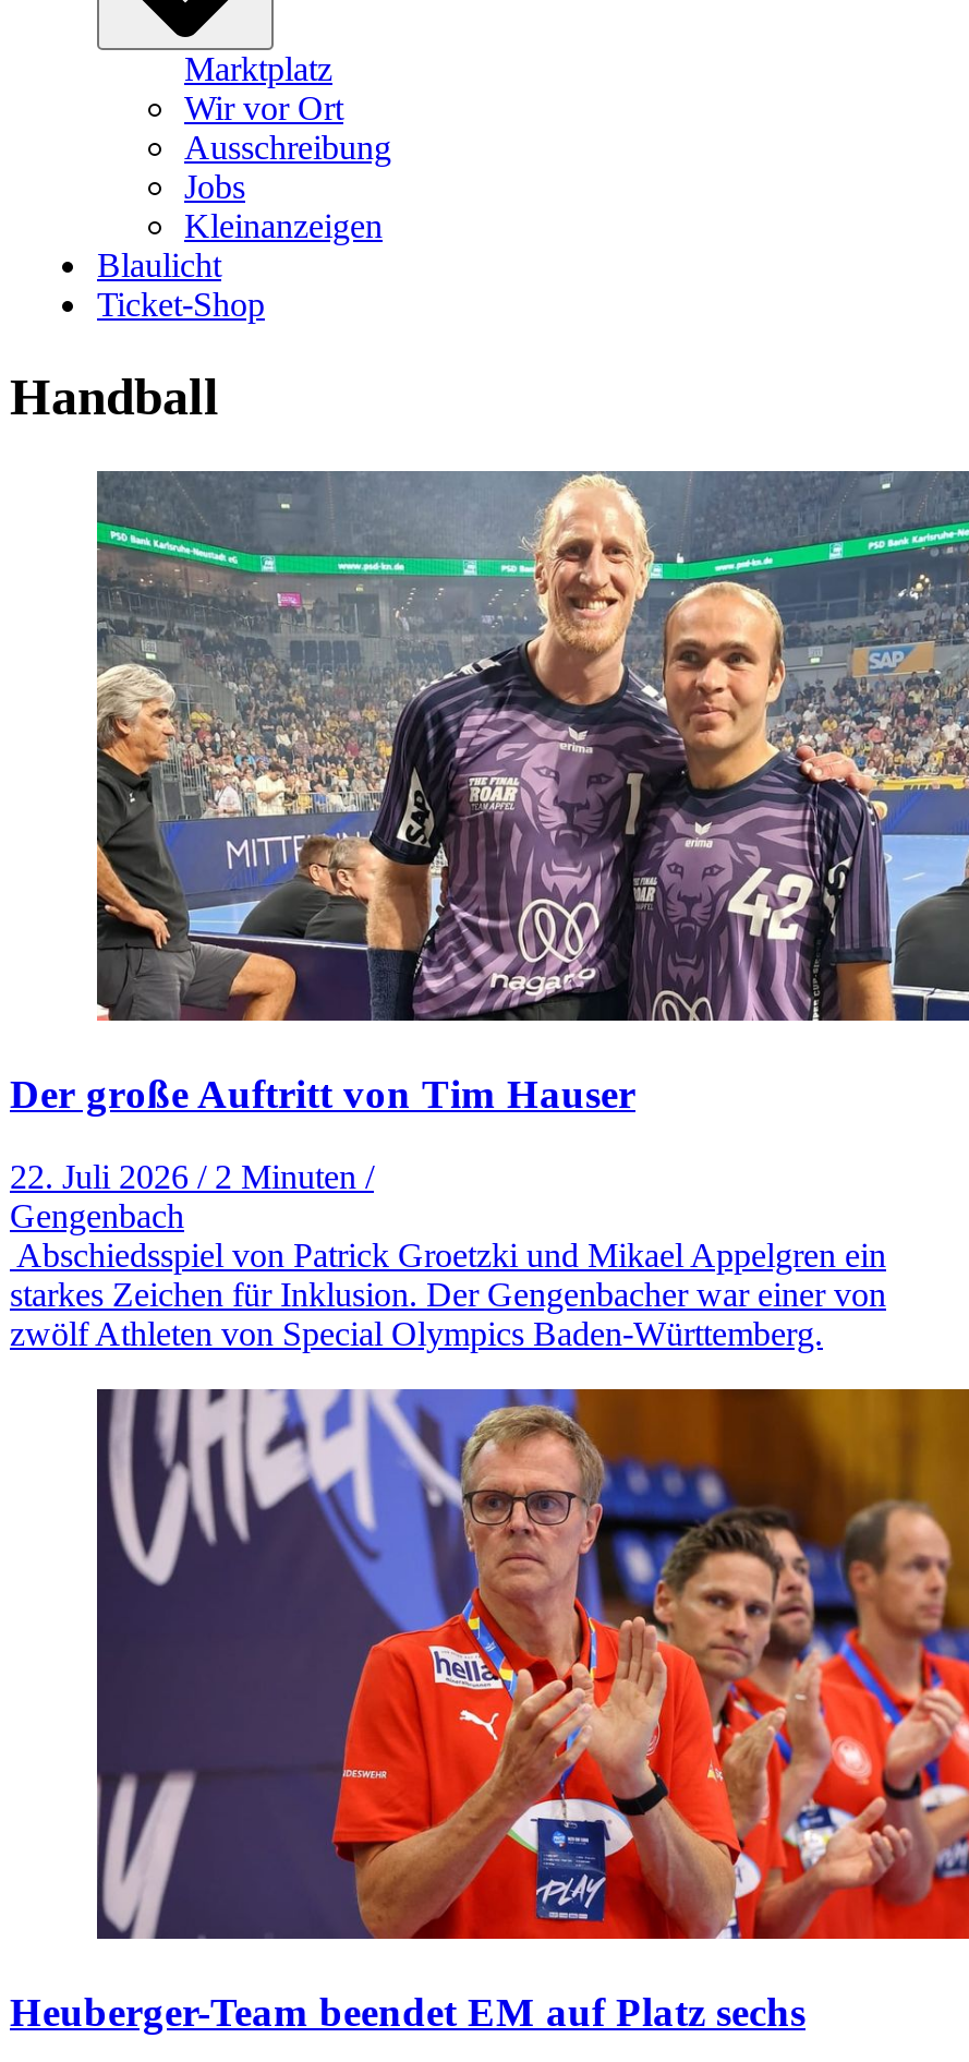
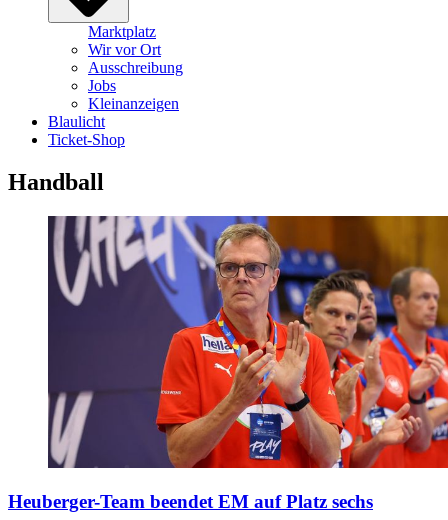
[10,469,962,1353] [image] | Der große Auftritt von Tim Hauser | 22. Juli 2026 / 2 Minuten / | Gengenbach | Abschiedsspiel von Patrick Groetzki und Mikael Appelgren ein | starkes Zeichen für Inklusion. Der Gengenbacher war einer von | zwölf Athleten von Special Olympics Baden-Württemberg. -> none

